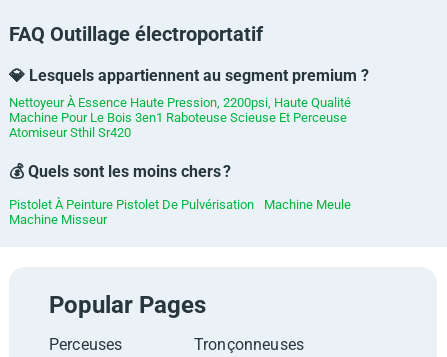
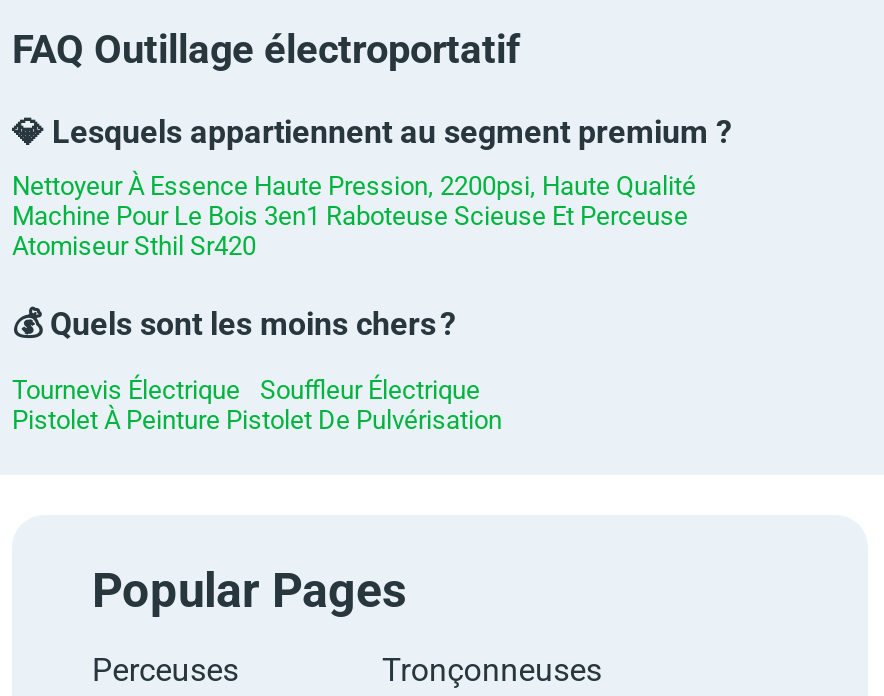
none -> [12,375,480,405] Tournevis Électrique | Souffleur Électrique
[9,197,351,227] Machine Meule | Machine Misseur -> none

